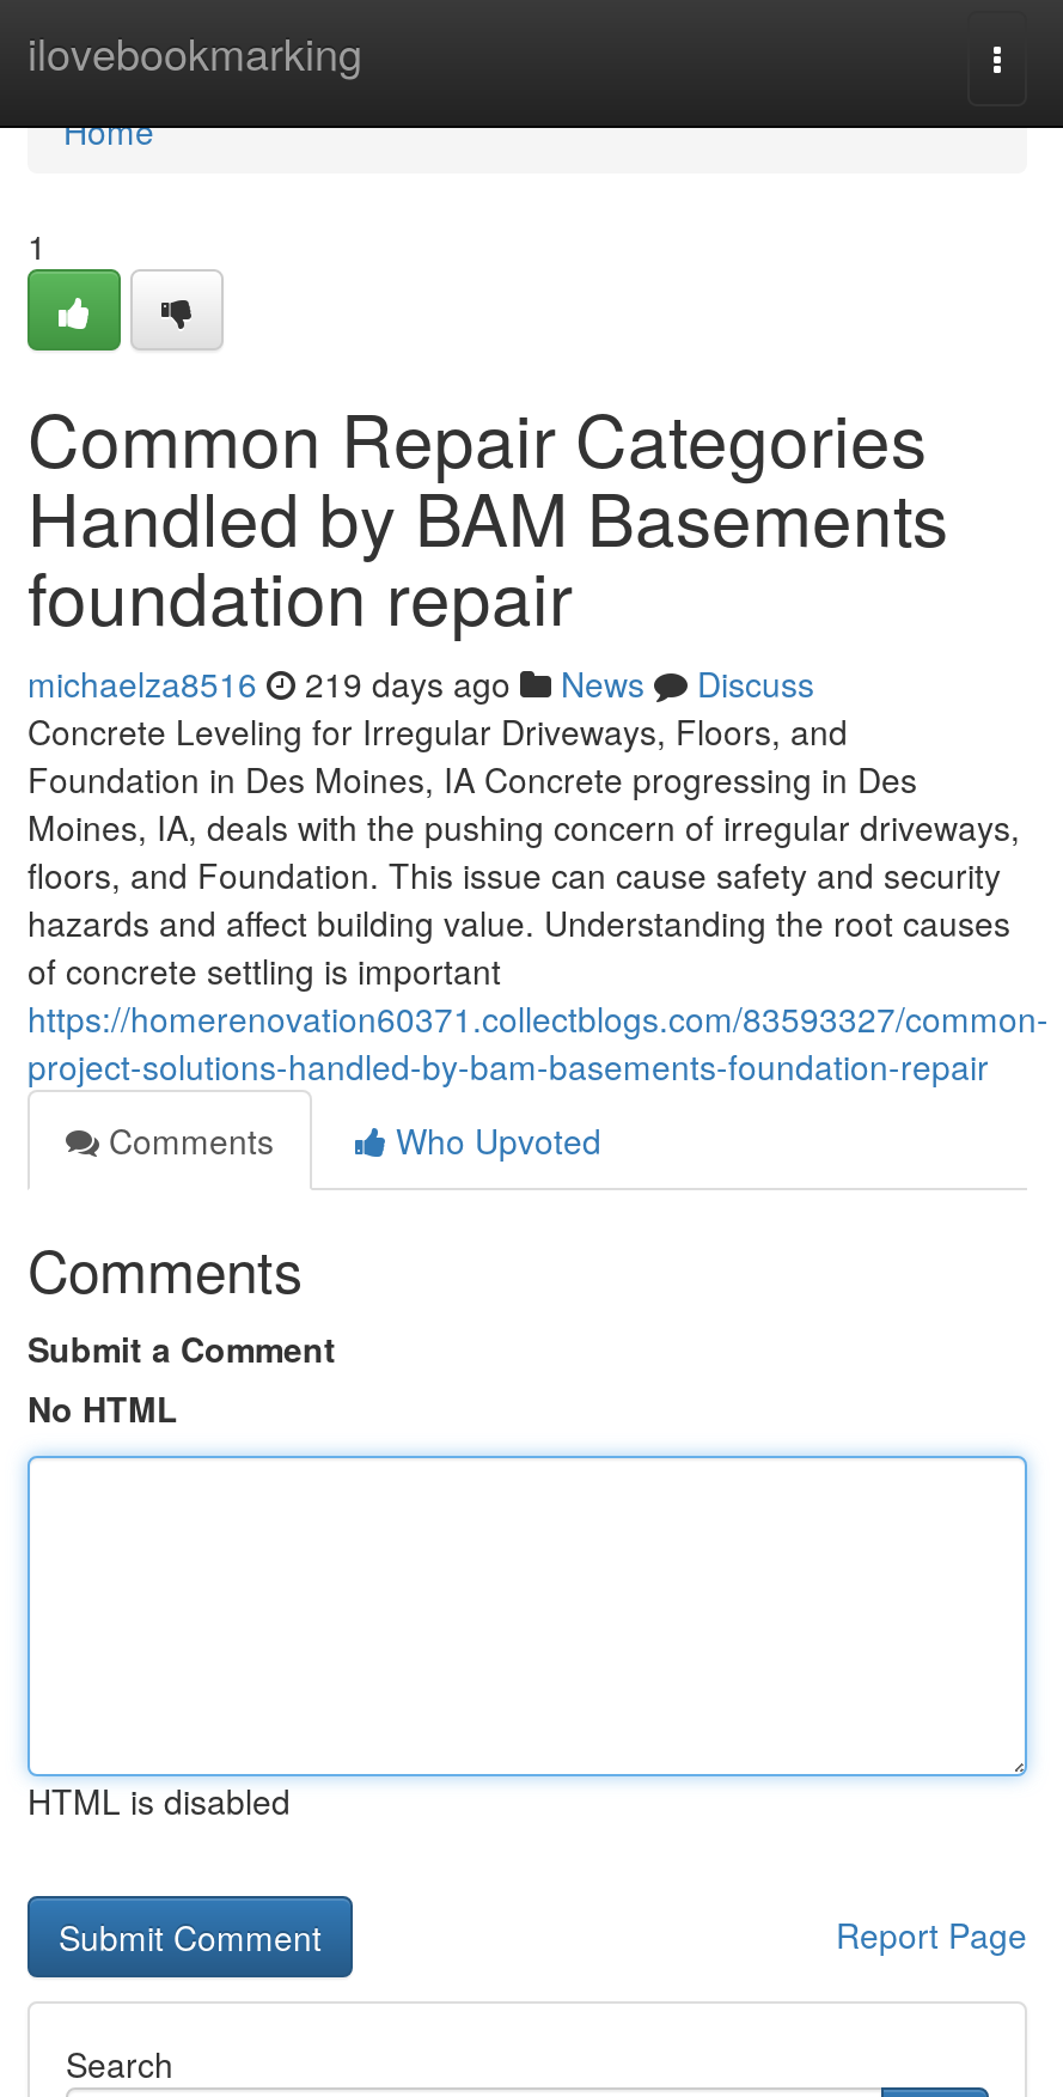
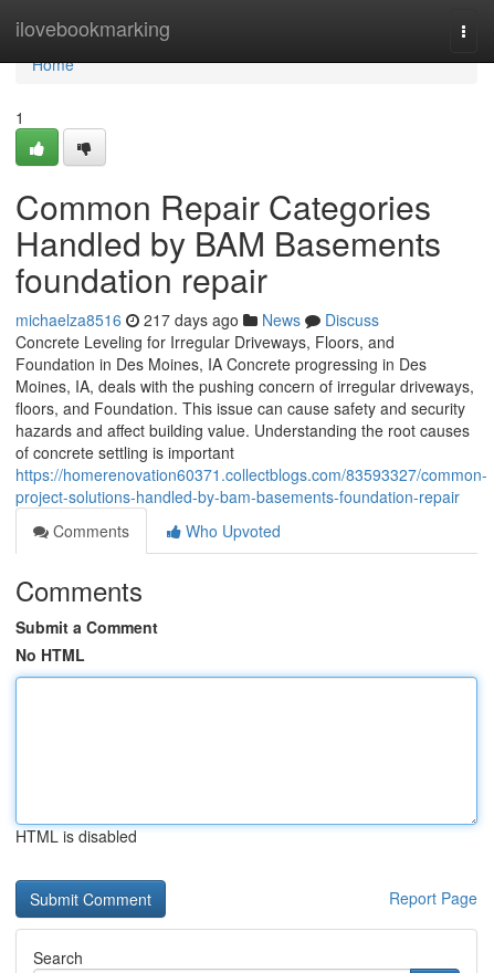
[28,659,814,707] michaelza8516 219 days ago News Discuss -> [15,308,379,331] michaelza8516 217 days ago News Discuss

